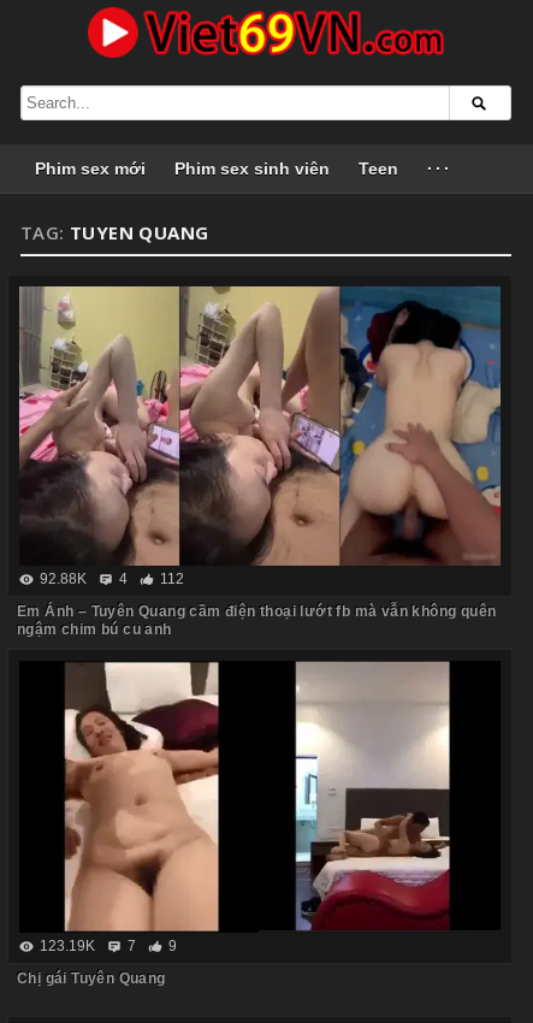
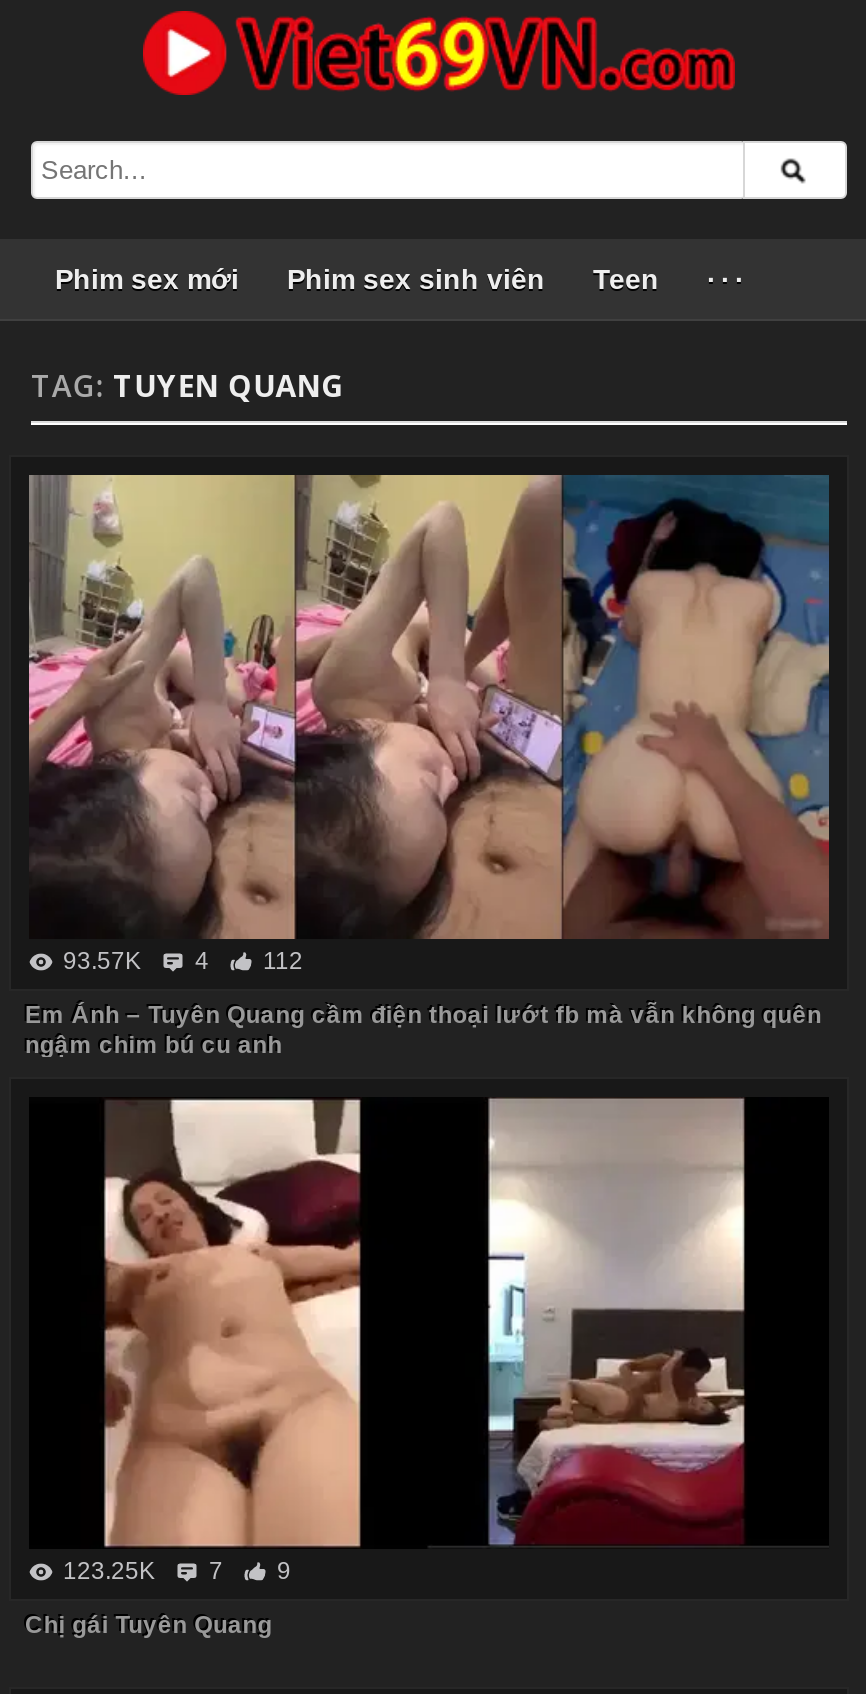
[40,570,184,587] 92.88K 4 112 -> [63,946,303,974] 93.57K 4 112
[40,938,177,954] 123.19K 7 9 -> [63,1557,291,1585] 123.25K 7 9

